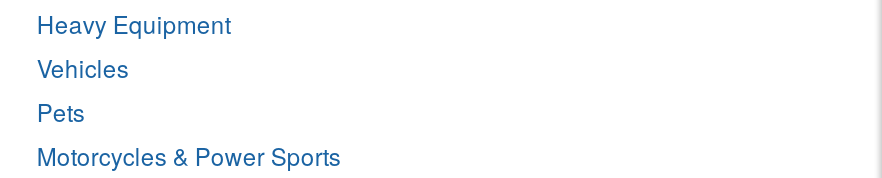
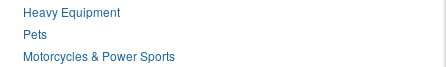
[37,50,129,84] Vehicles -> none

